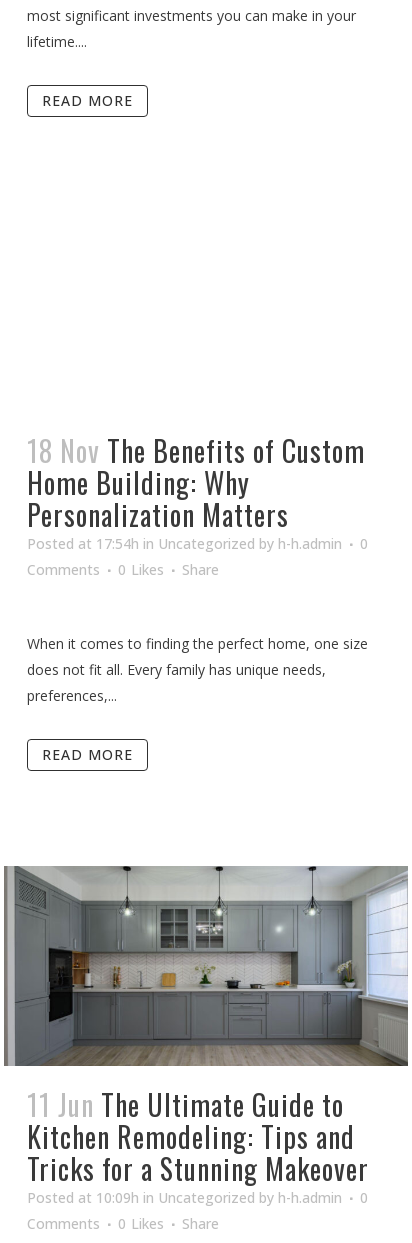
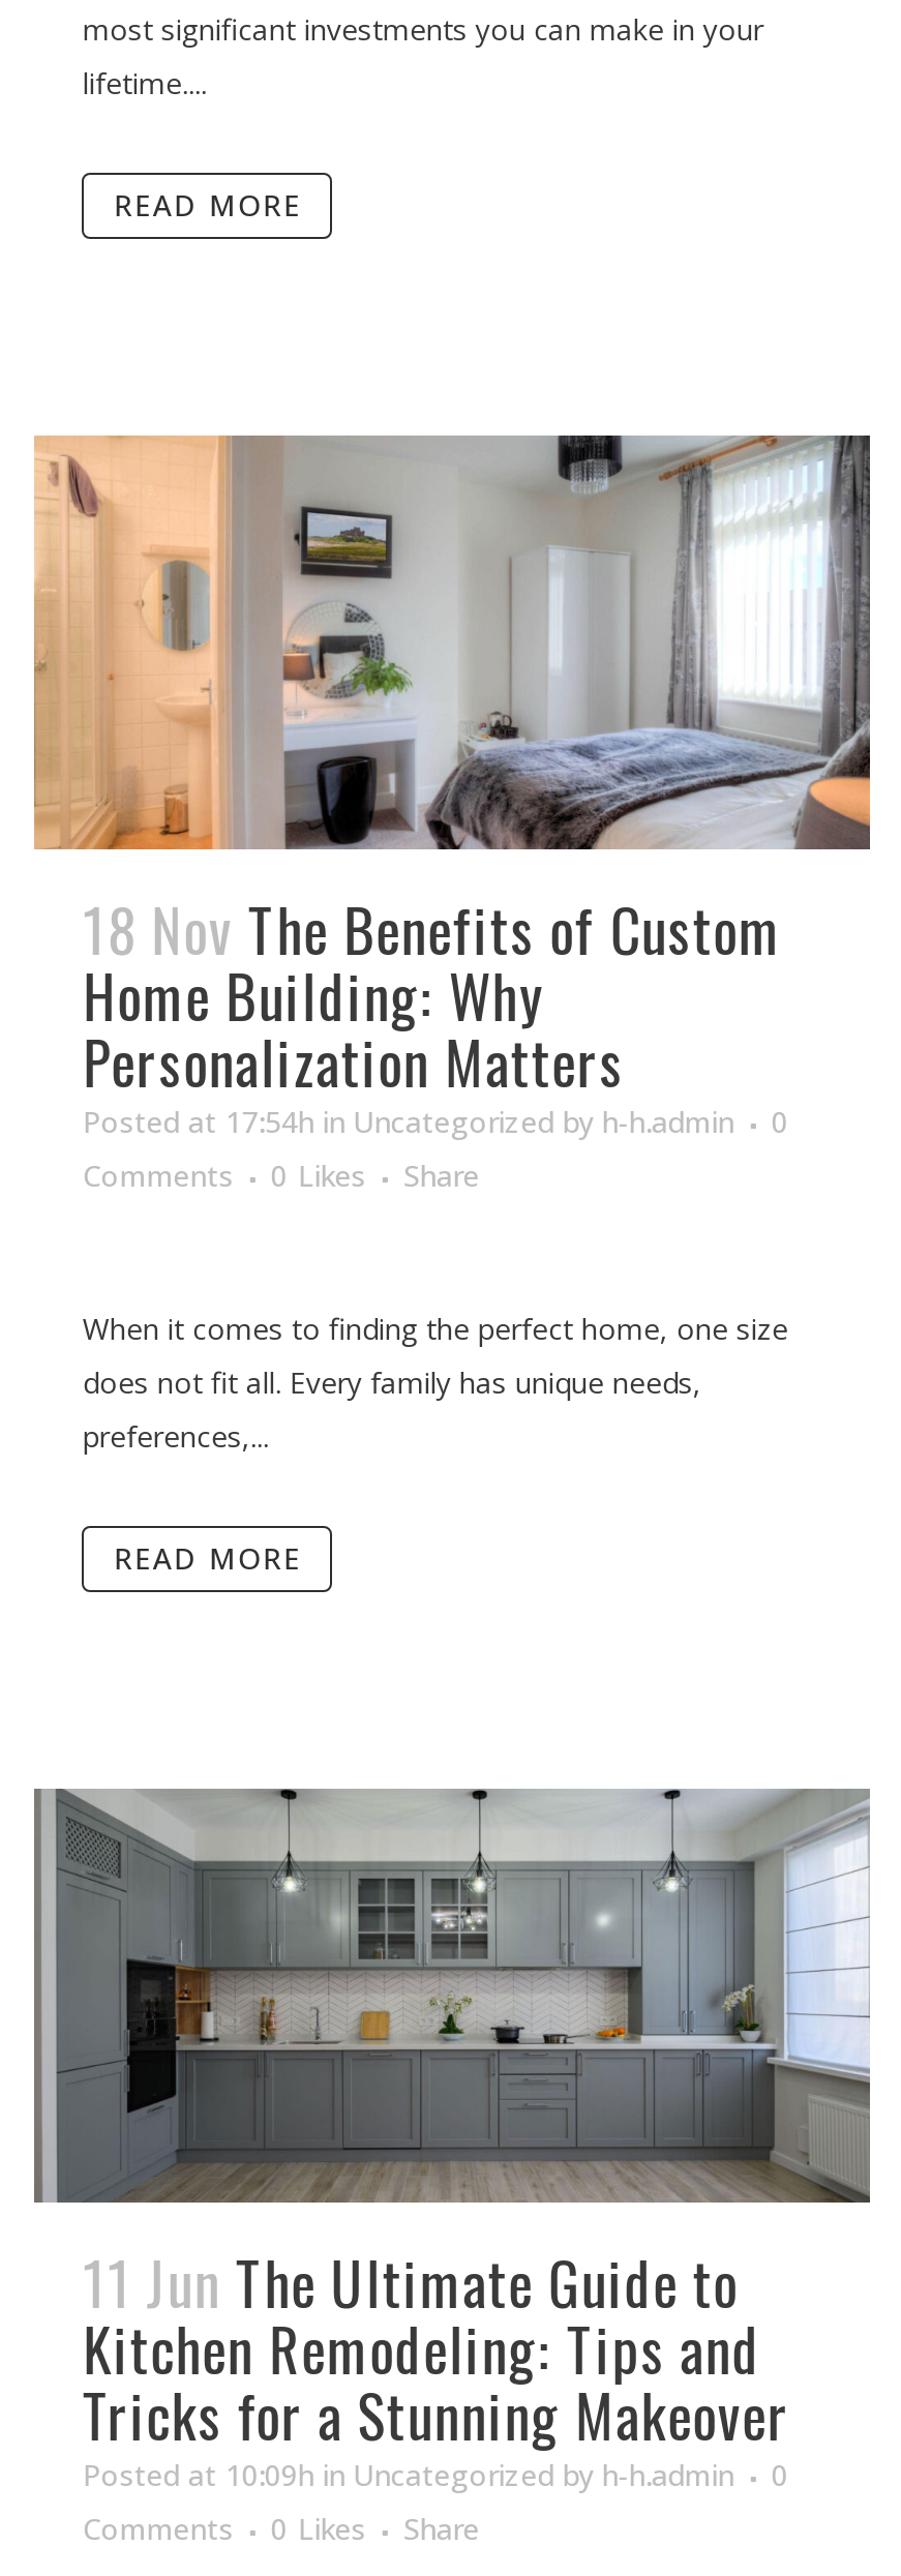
none -> [32,432,872,852] [image]

